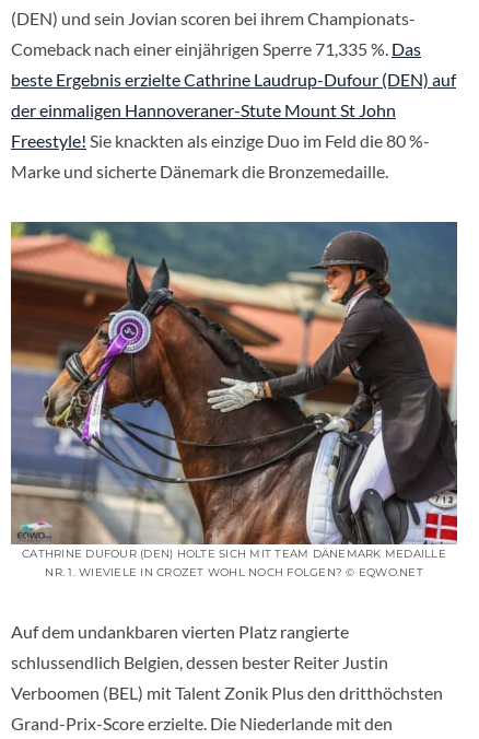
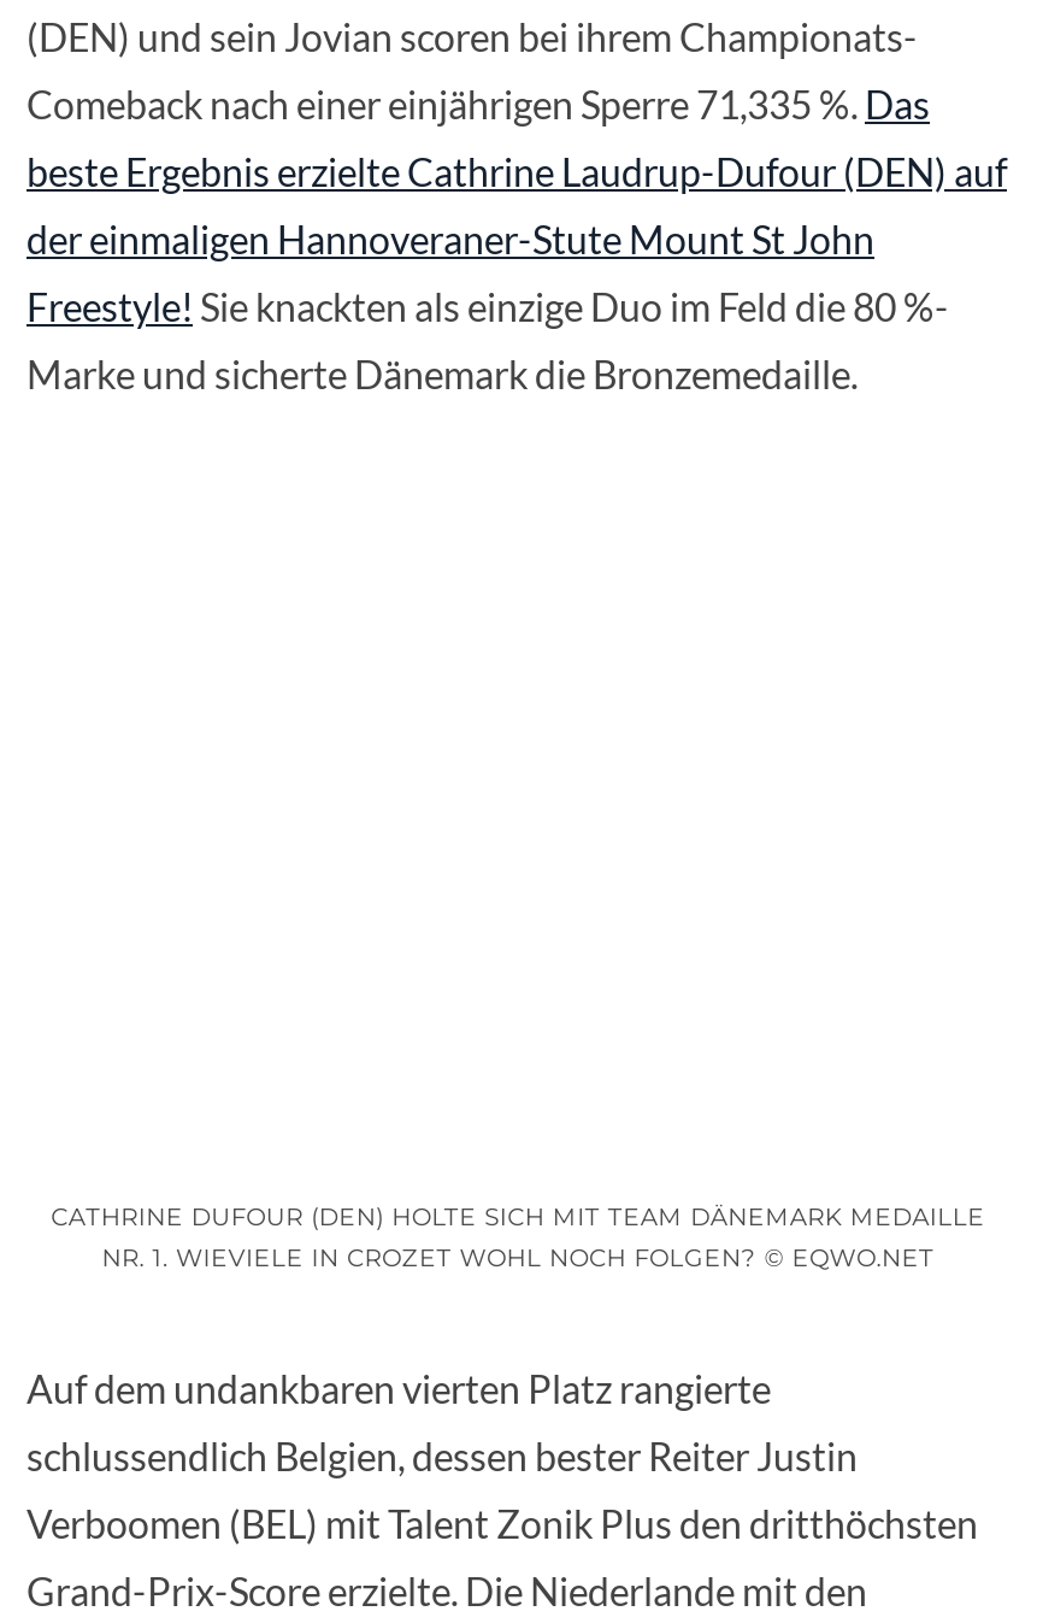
[10,221,458,546] [image] -> none

